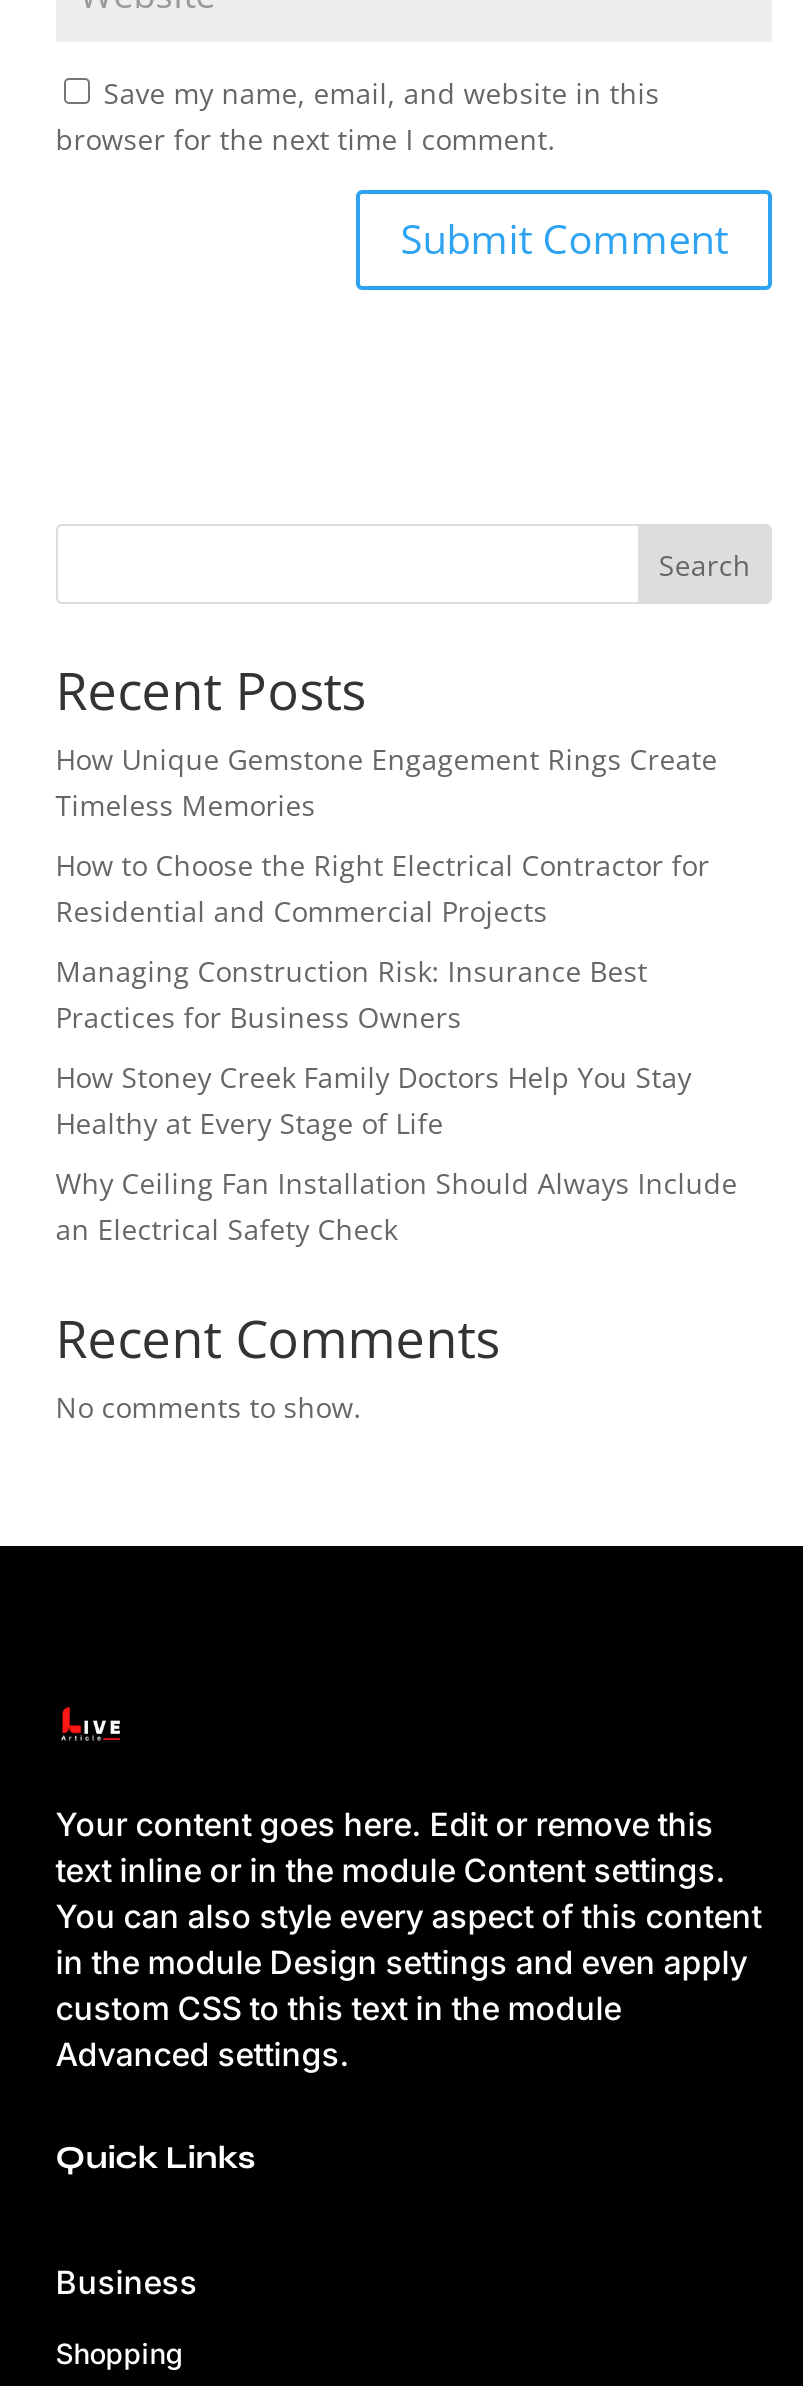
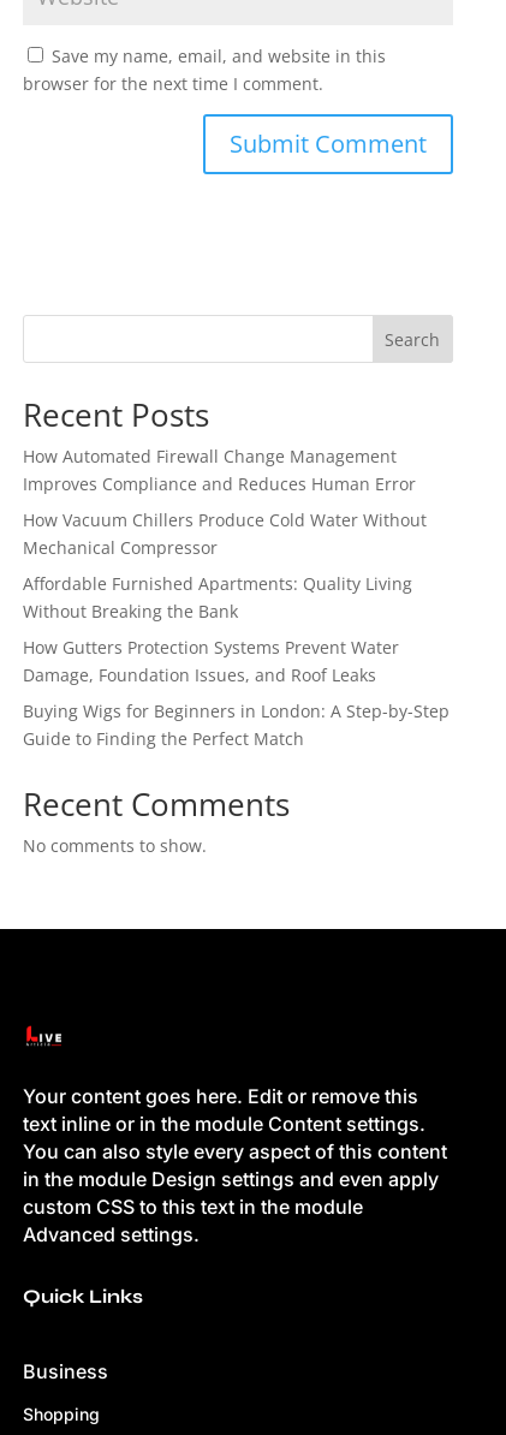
[56,741,718,825] How Unique Gemstone Engagement Rings Create | Timeless Memories -> [23,445,416,496] How Automated Firewall Change Management | Improves Compliance and Reduces Human Error
[56,847,710,931] How to Choose the Right Electrical Contractor for | Residential and Commercial Projects -> [23,509,426,559] How Vacuum Chillers Produce Cold Water Without | Mechanical Compressor
[56,953,648,1037] Managing Construction Risk: Insurance Best | Practices for Business Owners -> [23,573,412,623] Affordable Furnished Apartments: Quality Living | Without Breaking the Bank
[56,1059,692,1143] How Stoney Creek Family Doctors Help You Stay | Healthy at Every Stage of Life -> [23,636,399,687] How Gutters Protection Systems Prevent Water | Damage, Foundation Issues, and Roof Leaks
[56,1165,738,1249] Why Ceiling Fan Installation Should Always Include | an Electrical Safety Check -> [23,700,449,750] Buying Wigs for Beginners in London: A Step-by-Step | Guide to Finding the Perfect Match

